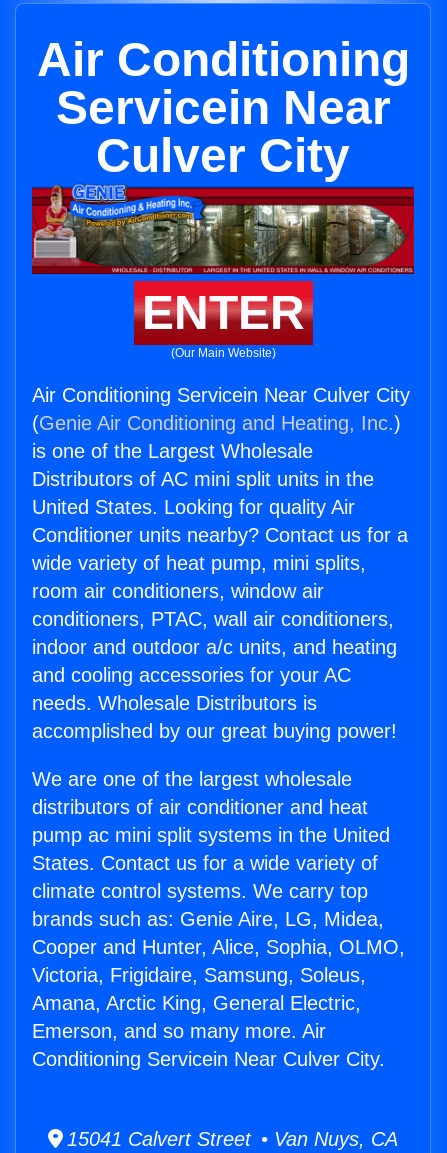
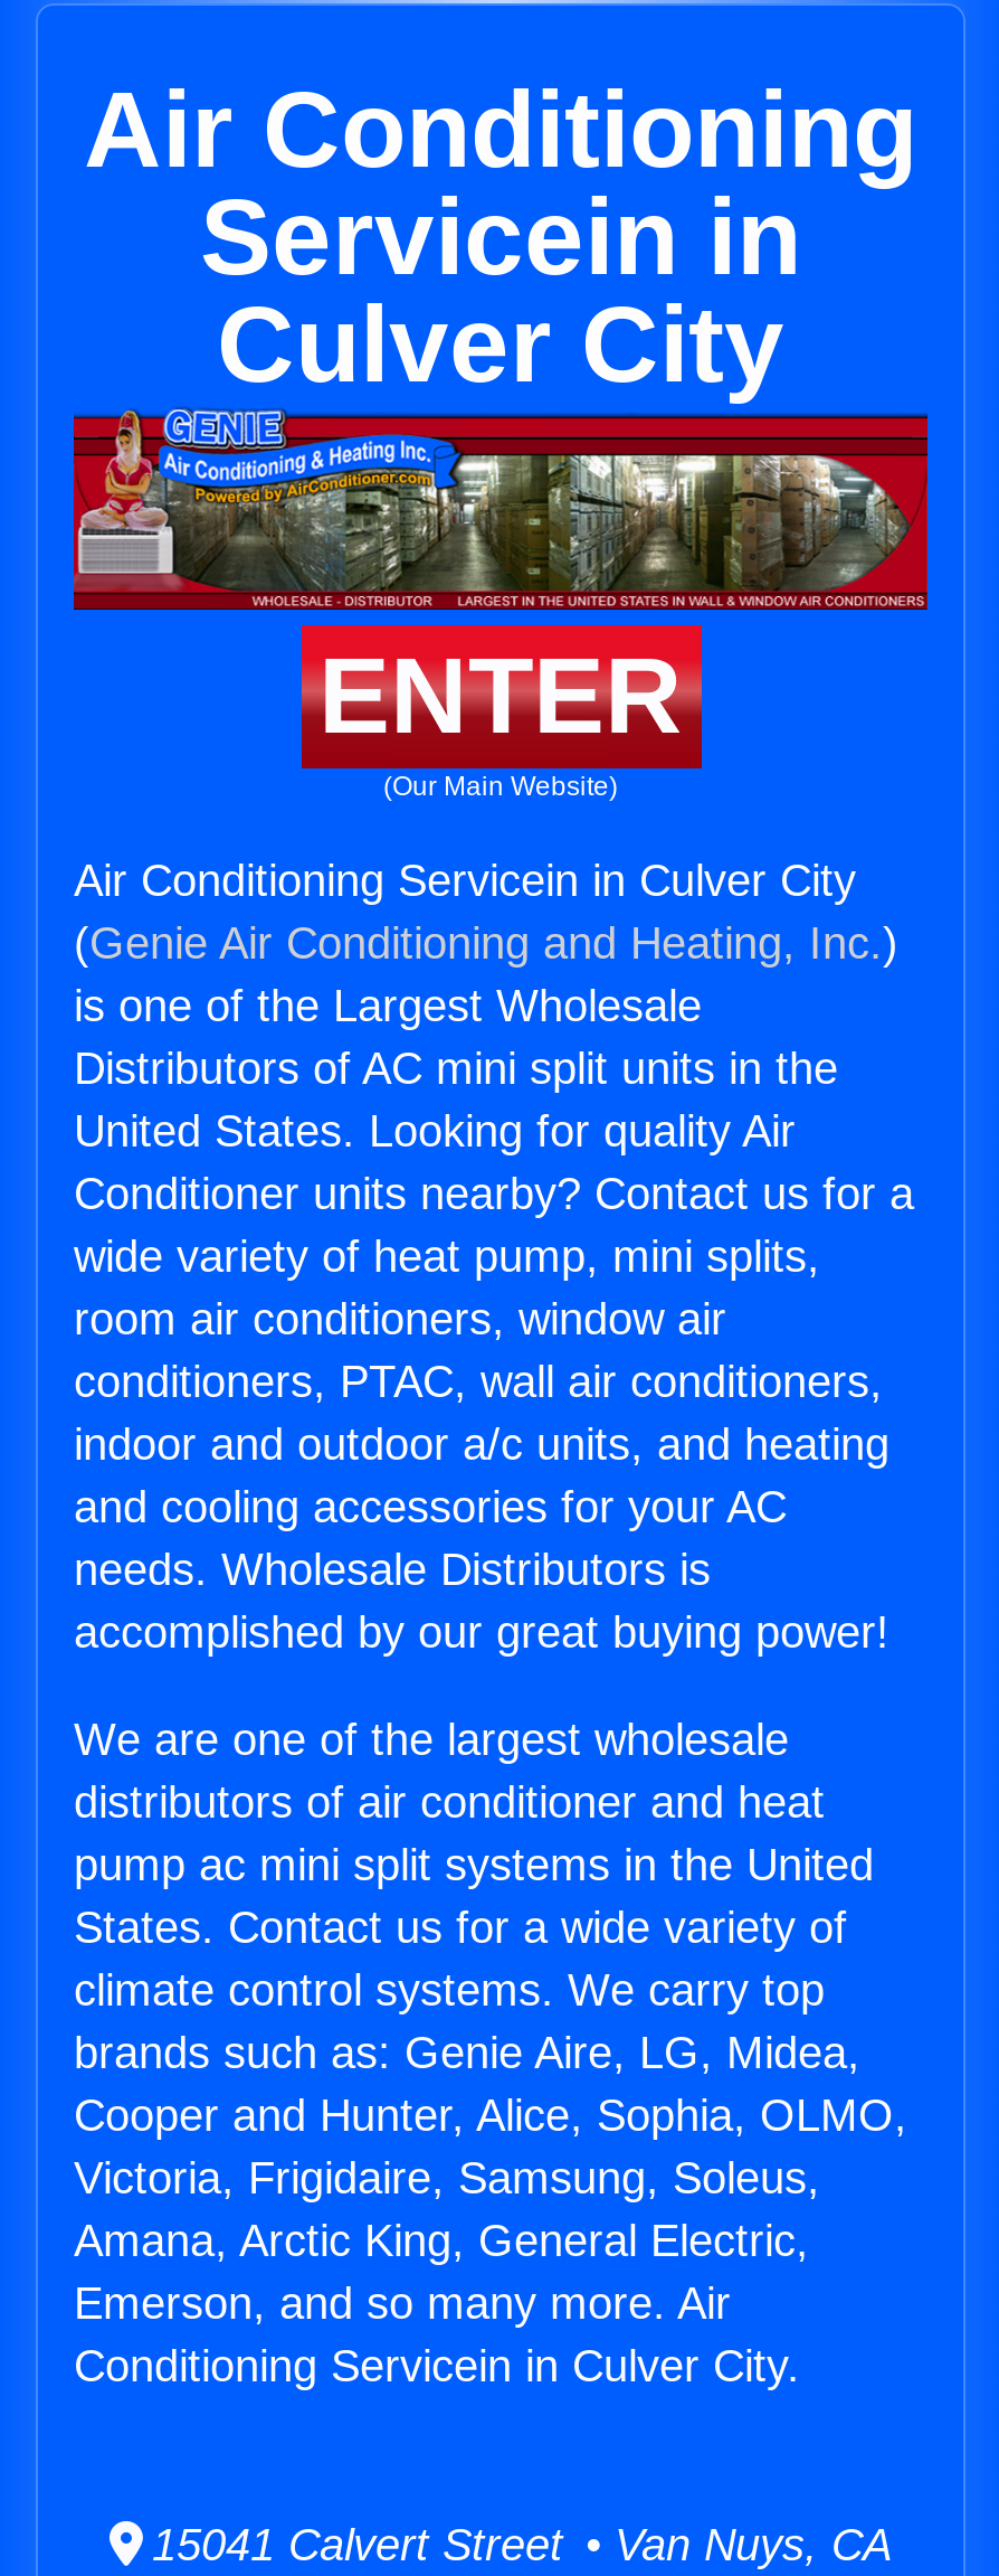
[55,81,390,134] Servicein Near -> [200,178,801,296] Servicein in
[32,384,410,406] Air Conditioning Servicein Near Culver City -> [74,856,856,905] Air Conditioning Servicein in Culver City
[32,1048,385,1070] Conditioning Servicein Near Culver City. -> [74,2341,800,2391] Conditioning Servicein in Culver City.

